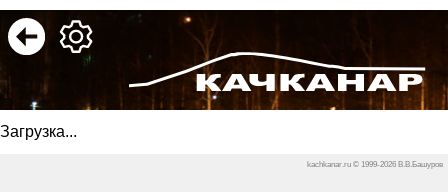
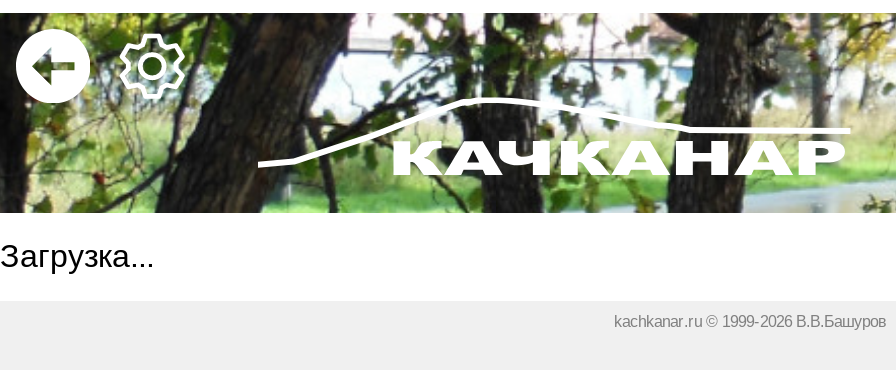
[11,9,445,111] [image] -> [6,11,890,215] [image]

